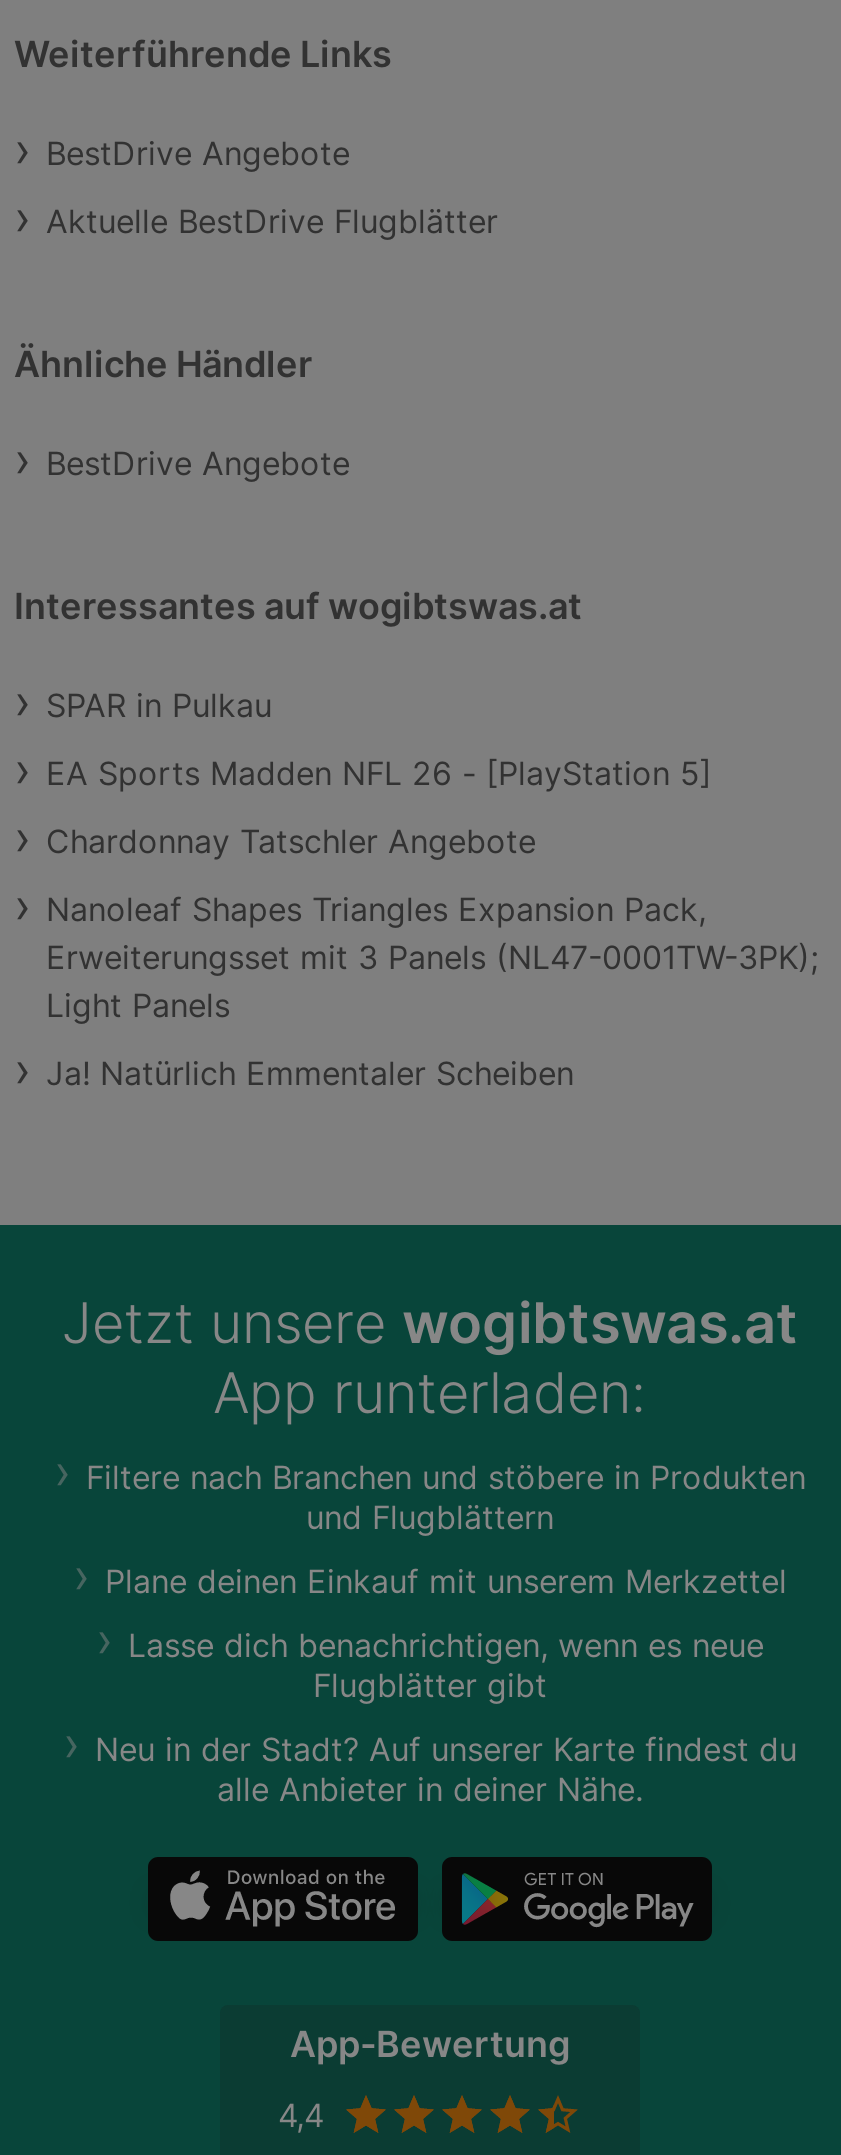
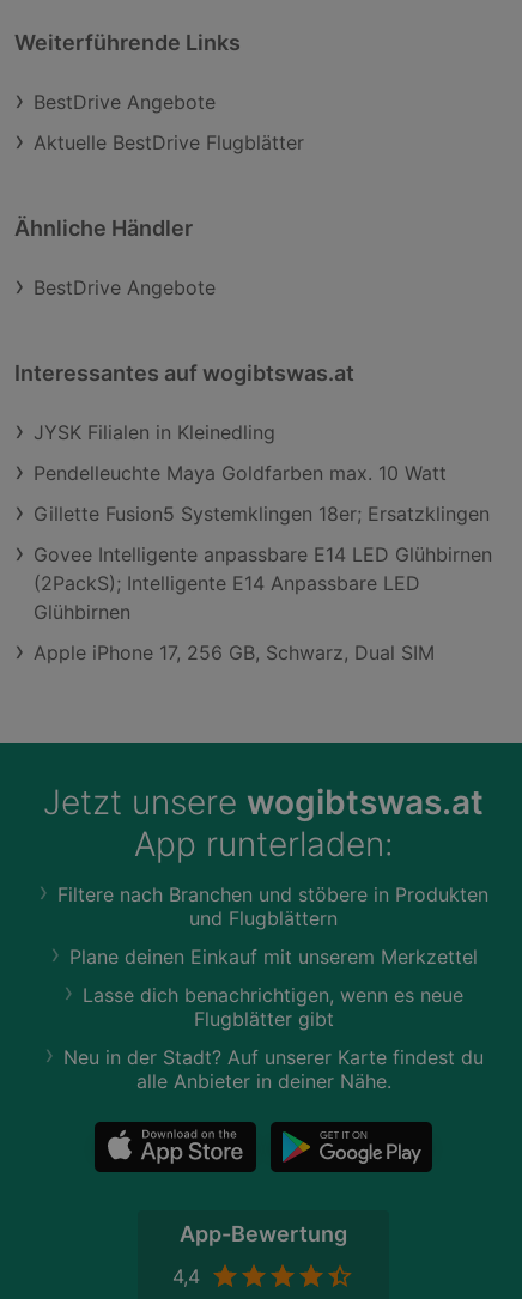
[46,686,272,726] SPAR in Pulkau -> [34,421,275,445] JYSK Filialen in Kleinedling
[46,754,712,794] EA Sports Madden NFL 26 - [PlayStation 5] -> [34,461,447,485] Pendelleuchte Maya Goldfarben max. 10 Watt
[46,822,536,862] Chardonnay Tatschler Angebote -> [34,502,490,526] Gillette Fusion5 Systemklingen 18er; Ersatzklingen
[46,890,818,1026] Nanoleaf Shapes Triangles Expansion Pack, | Erweiterungsset mit 3 Panels (NL47-0001TW-3PK); | Light Panels -> [34,543,492,624] Govee Intelligente anpassbare E14 LED Glühbirnen | (2PackS); Intelligente E14 Anpassbare LED | Glühbirnen
[46,1054,574,1094] Ja! Natürlich Emmentaler Scheiben -> [34,641,435,665] Apple iPhone 17, 256 GB, Schwarz, Dual SIM

